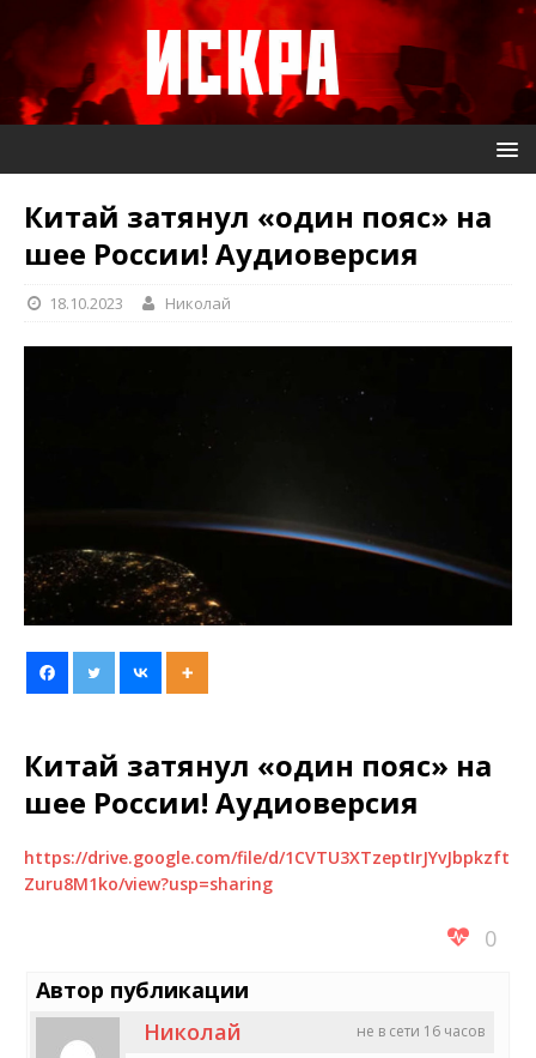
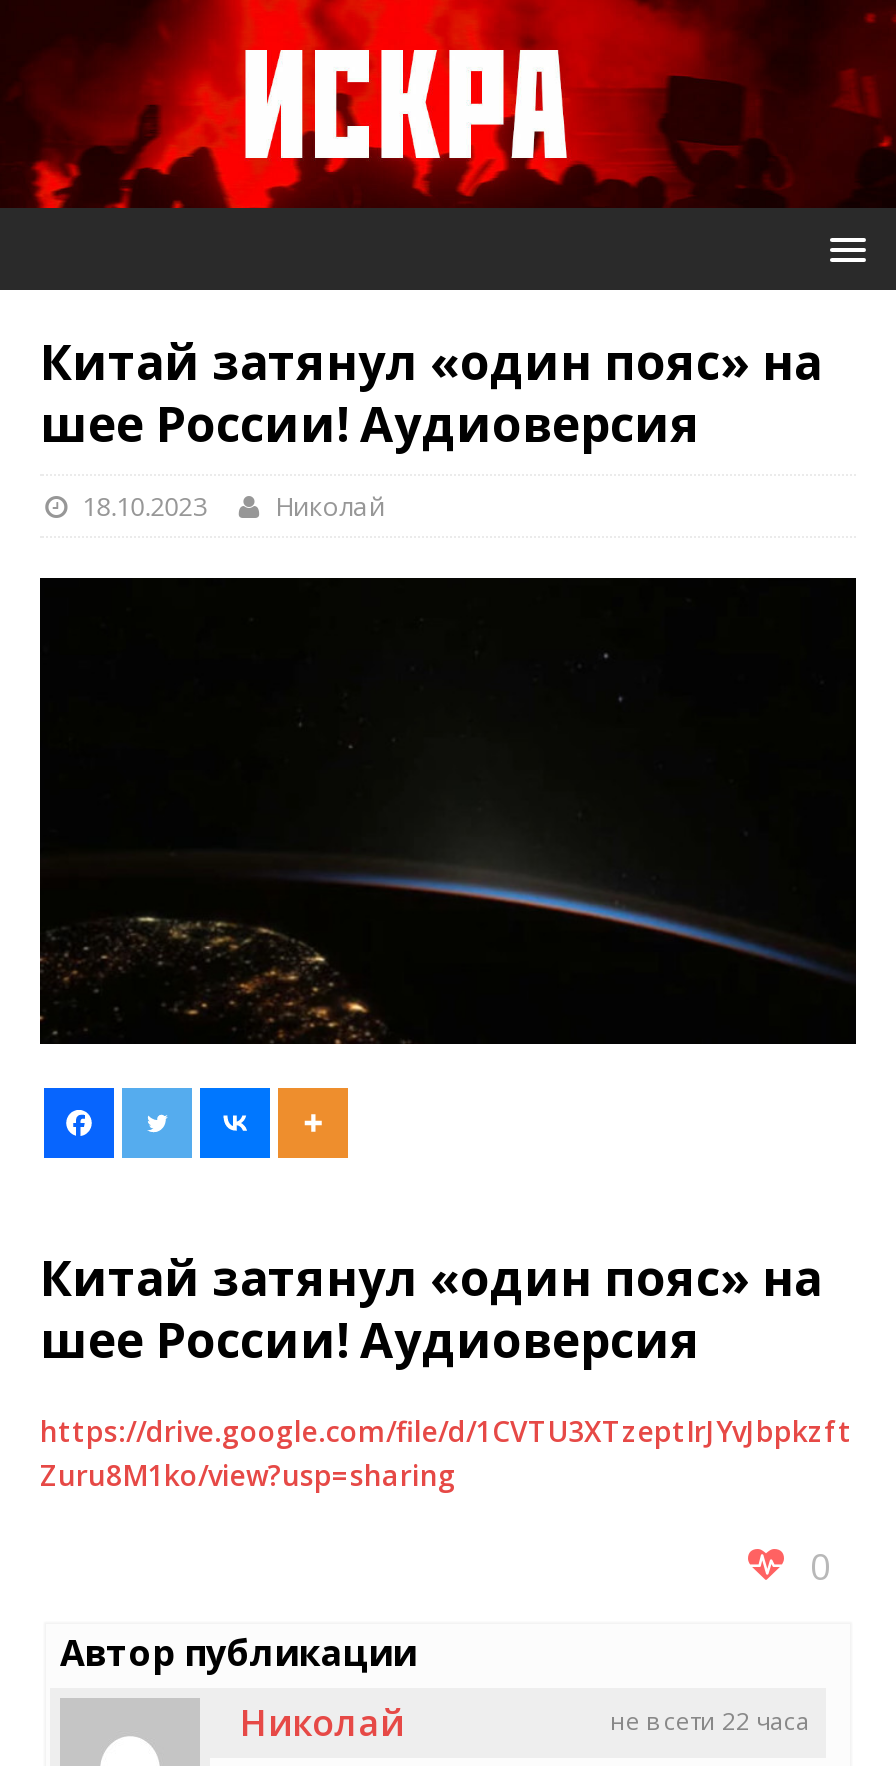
[357,1020,485,1041] не в сети 16 часов -> [610,1703,810,1737] не в сети 22 часа

